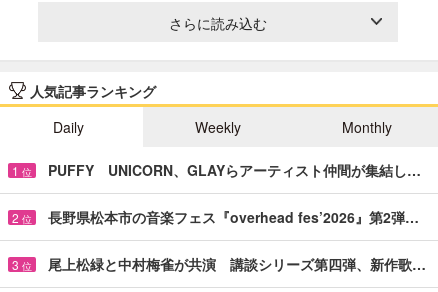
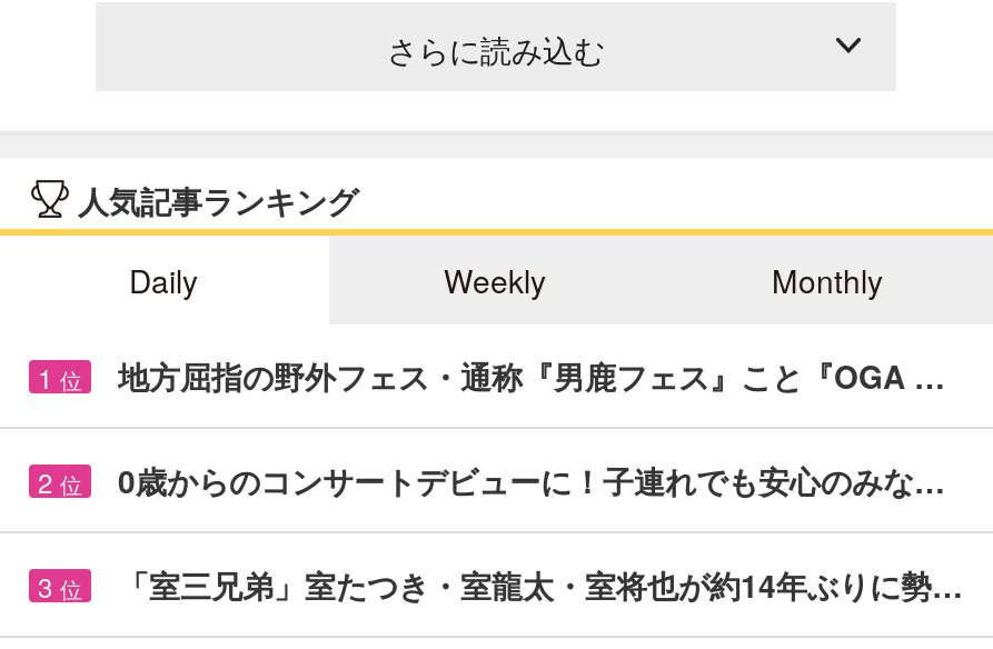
[48,160,421,180] PUFFY UNICORN、GLAYらアーティスト仲間が集結し… -> [118,353,945,397] 地方屈指の野外フェス・通称『男鹿フェス』こと『OGA …
[48,207,419,227] 長野県松本市の音楽フェス『overhead fes’2026』第2弾… -> [118,457,945,502] 0歳からのコンサートデビューに！子連れでも安心のみな…
[48,254,426,274] 尾上松緑と中村梅雀が共演 講談シリーズ第四弾、新作歌… -> [118,562,963,606] 「室三兄弟」室たつき・室龍太・室将也が約14年ぶりに勢…

